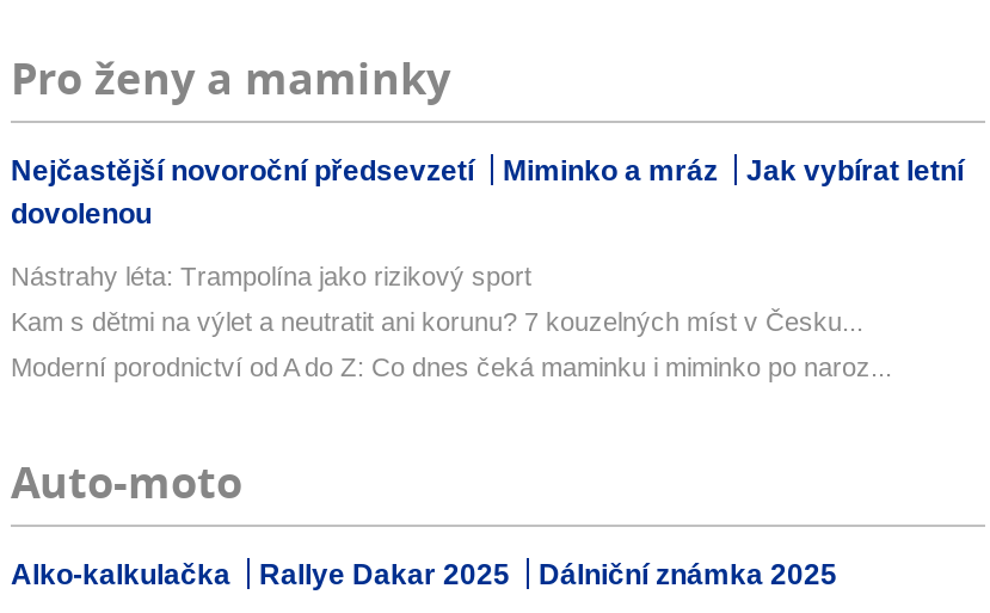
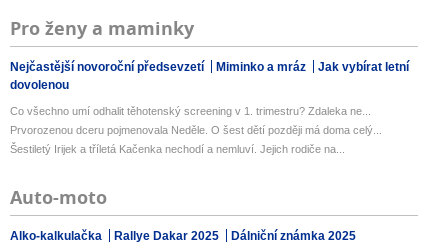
[11,262,531,290] Nástrahy léta: Trampolína jako rizikový sport -> [10,105,371,117] Co všechno umí odhalit těhotenský screening v 1. trimestru? Zdaleka ne...
[11,307,863,336] Kam s dětmi na výlet a neutratit ani korunu? 7 kouzelných míst v Česku... -> [10,124,382,136] Prvorozenou dceru pojmenovala Neděle. O šest dětí později má doma celý...
[11,353,892,381] Moderní porodnictví od A do Z: Co dnes čeká maminku i miminko po naroz... -> [10,143,345,155] Šestiletý Irijek a tříletá Kačenka nechodí a nemluví. Jejich rodiče na...

